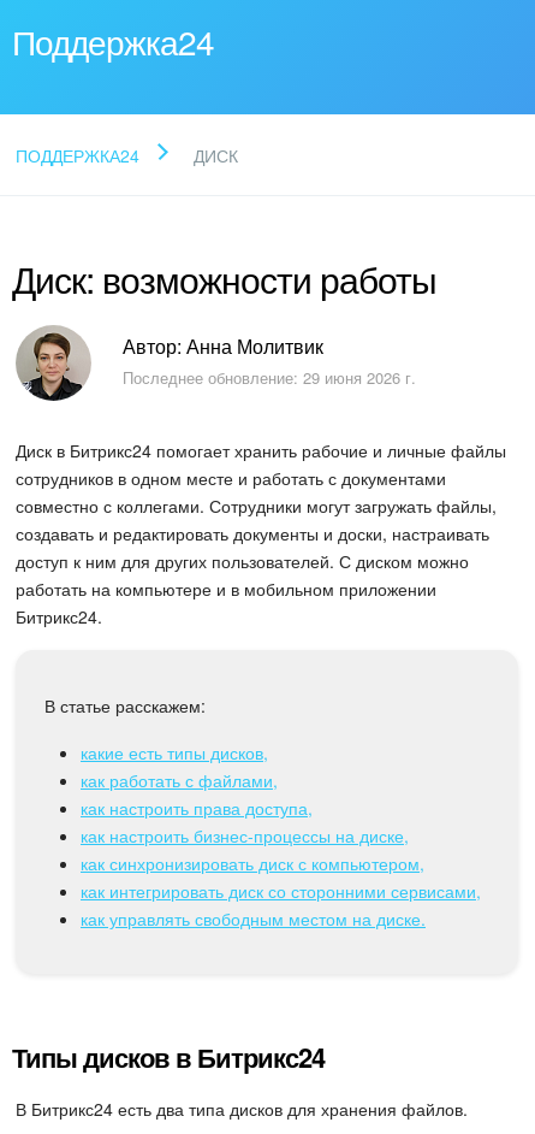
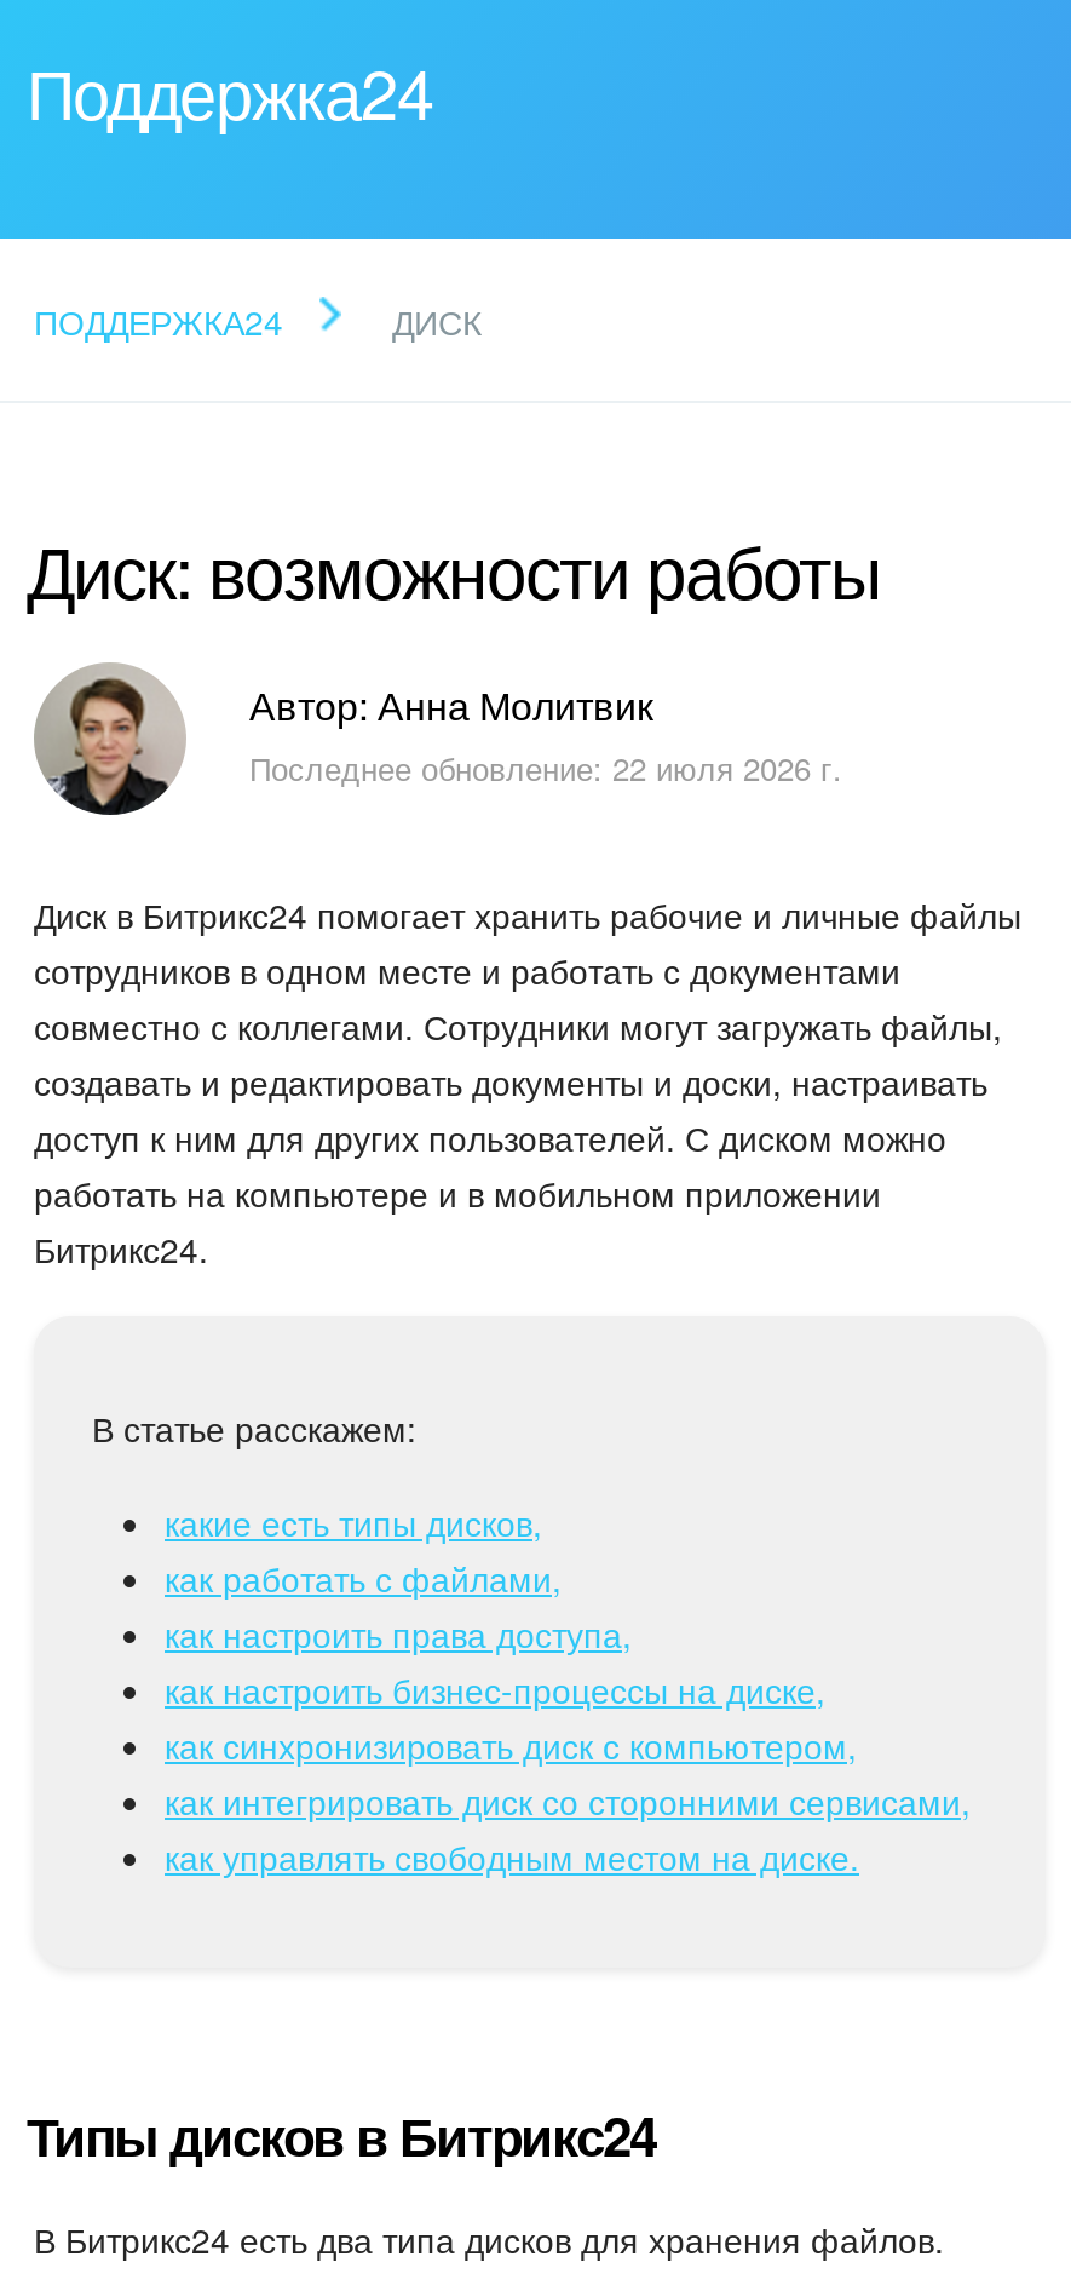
[123,366,416,389] Последнее обновление: 29 июня 2026 г. -> [249,745,842,791] Последнее обновление: 22 июля 2026 г.

